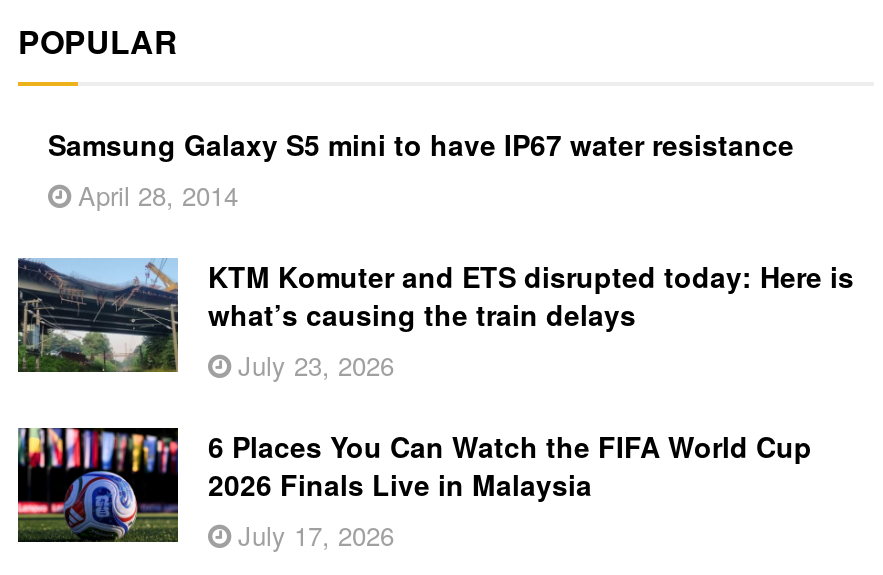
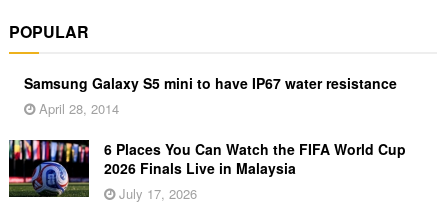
[16,255,854,383] [image] | KTM Komuter and ETS disrupted today: Here is | what’s causing the train delays | July 23, 2026 -> none

